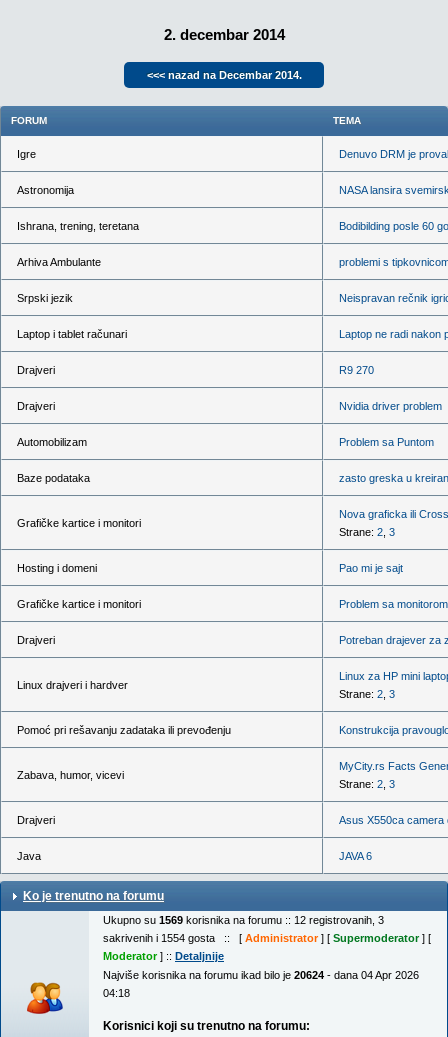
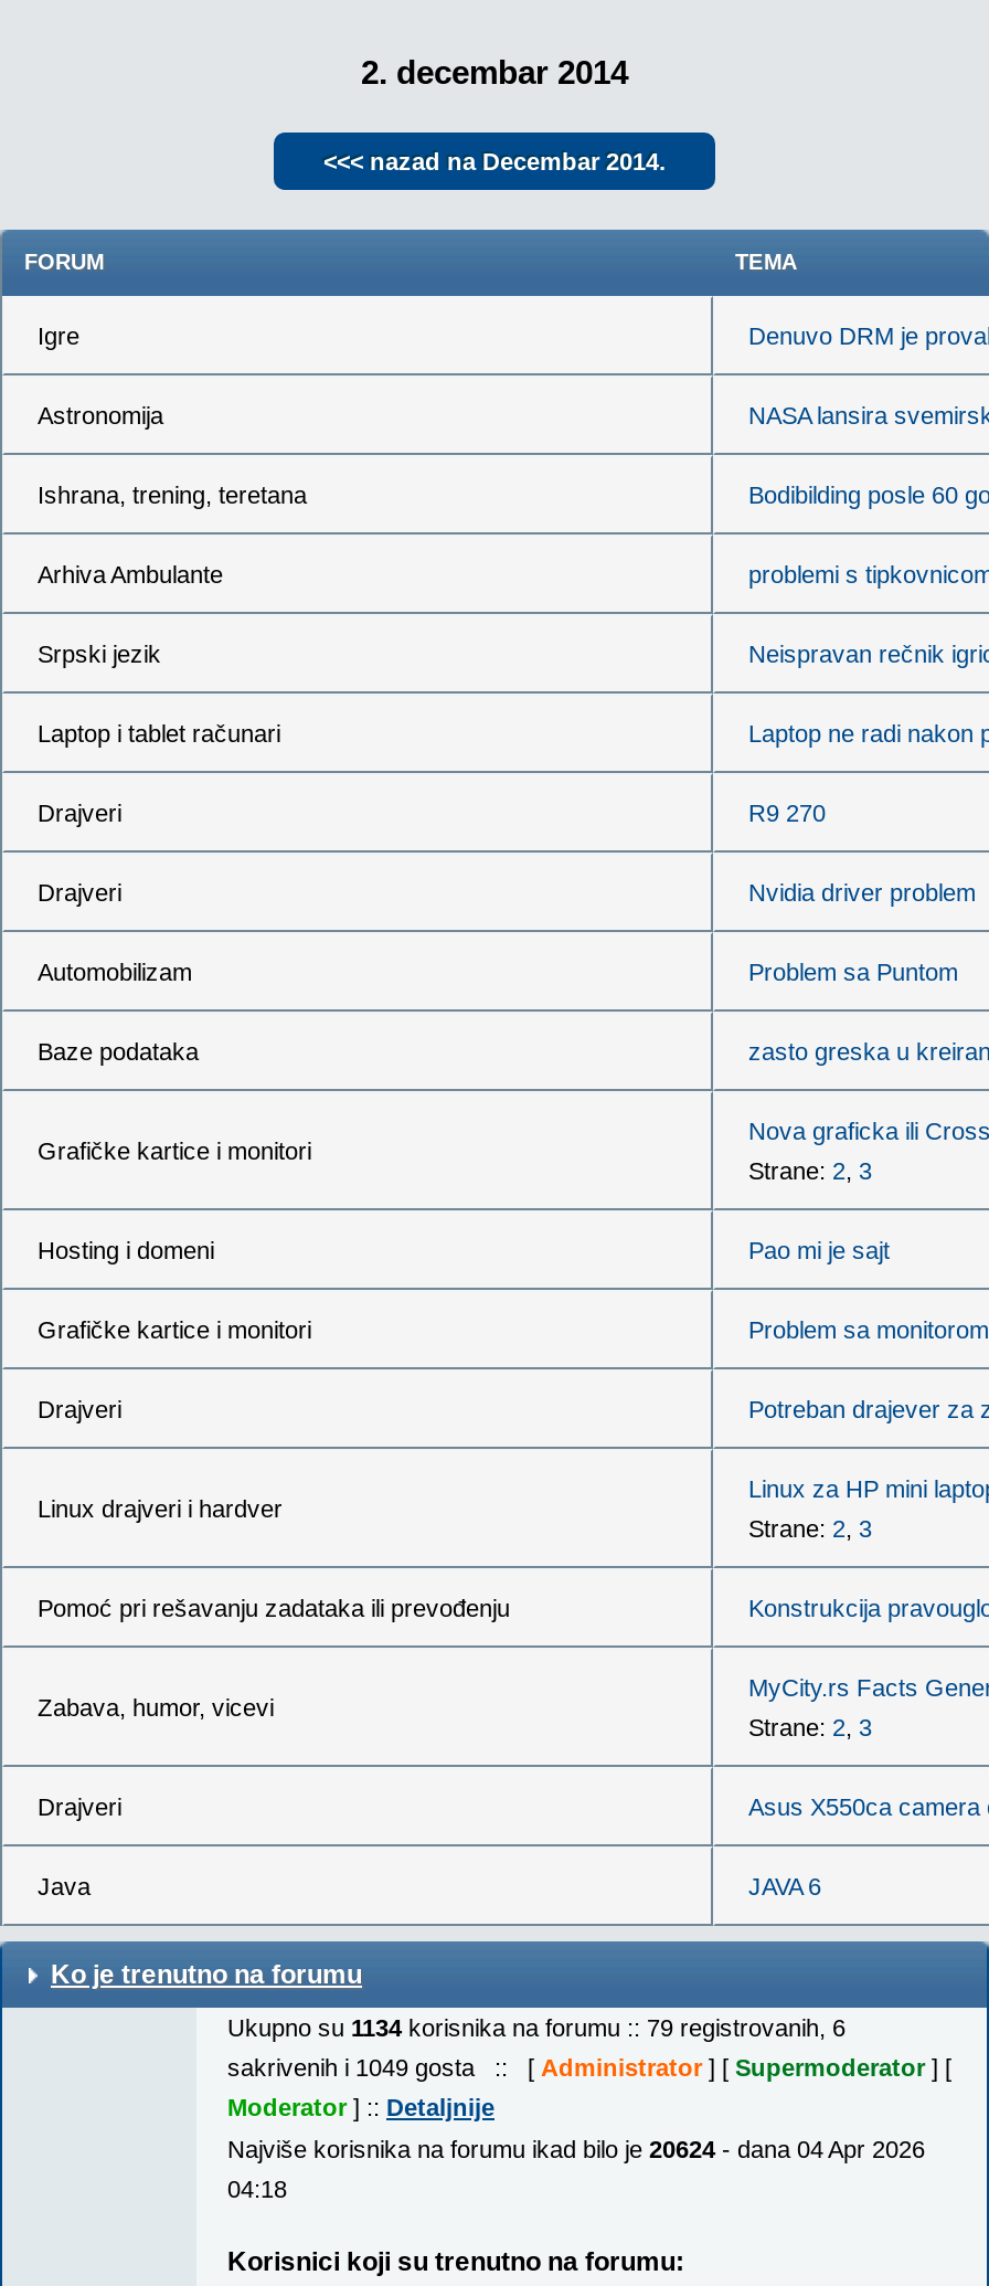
[103,914,384,926] Ukupno su 1569 korisnika na forumu :: 12 registrovanih, 3 -> [227,2014,846,2041] Ukupno su 1134 korisnika na forumu :: 79 registrovanih, 6
[103,932,431,944] sakrivenih i 1554 gosta :: [Administrator] [Supermoderator] [ -> [227,2054,951,2081] sakrivenih i 1049 gosta :: [Administrator] [Supermoderator] [
[26,981,64,1015] [image] -> none

